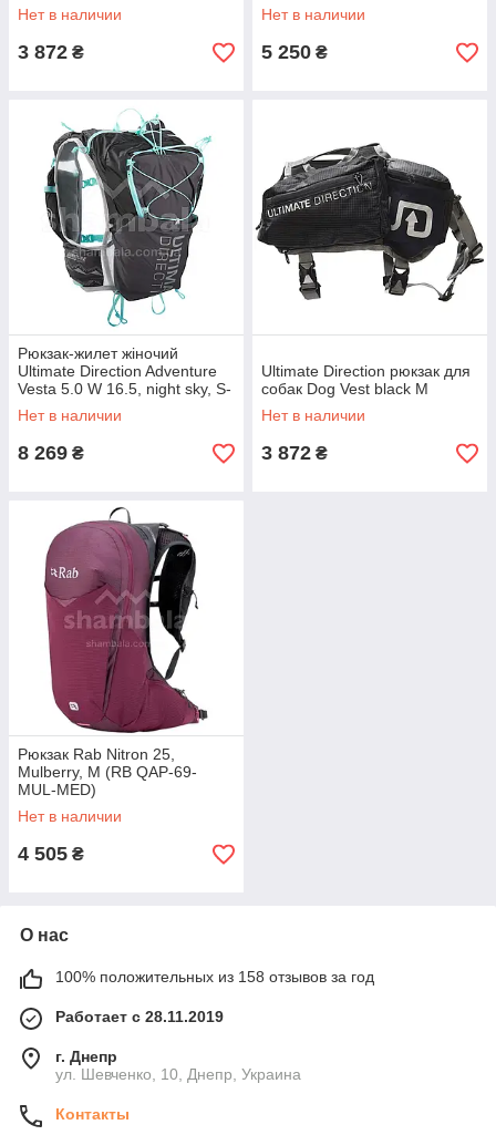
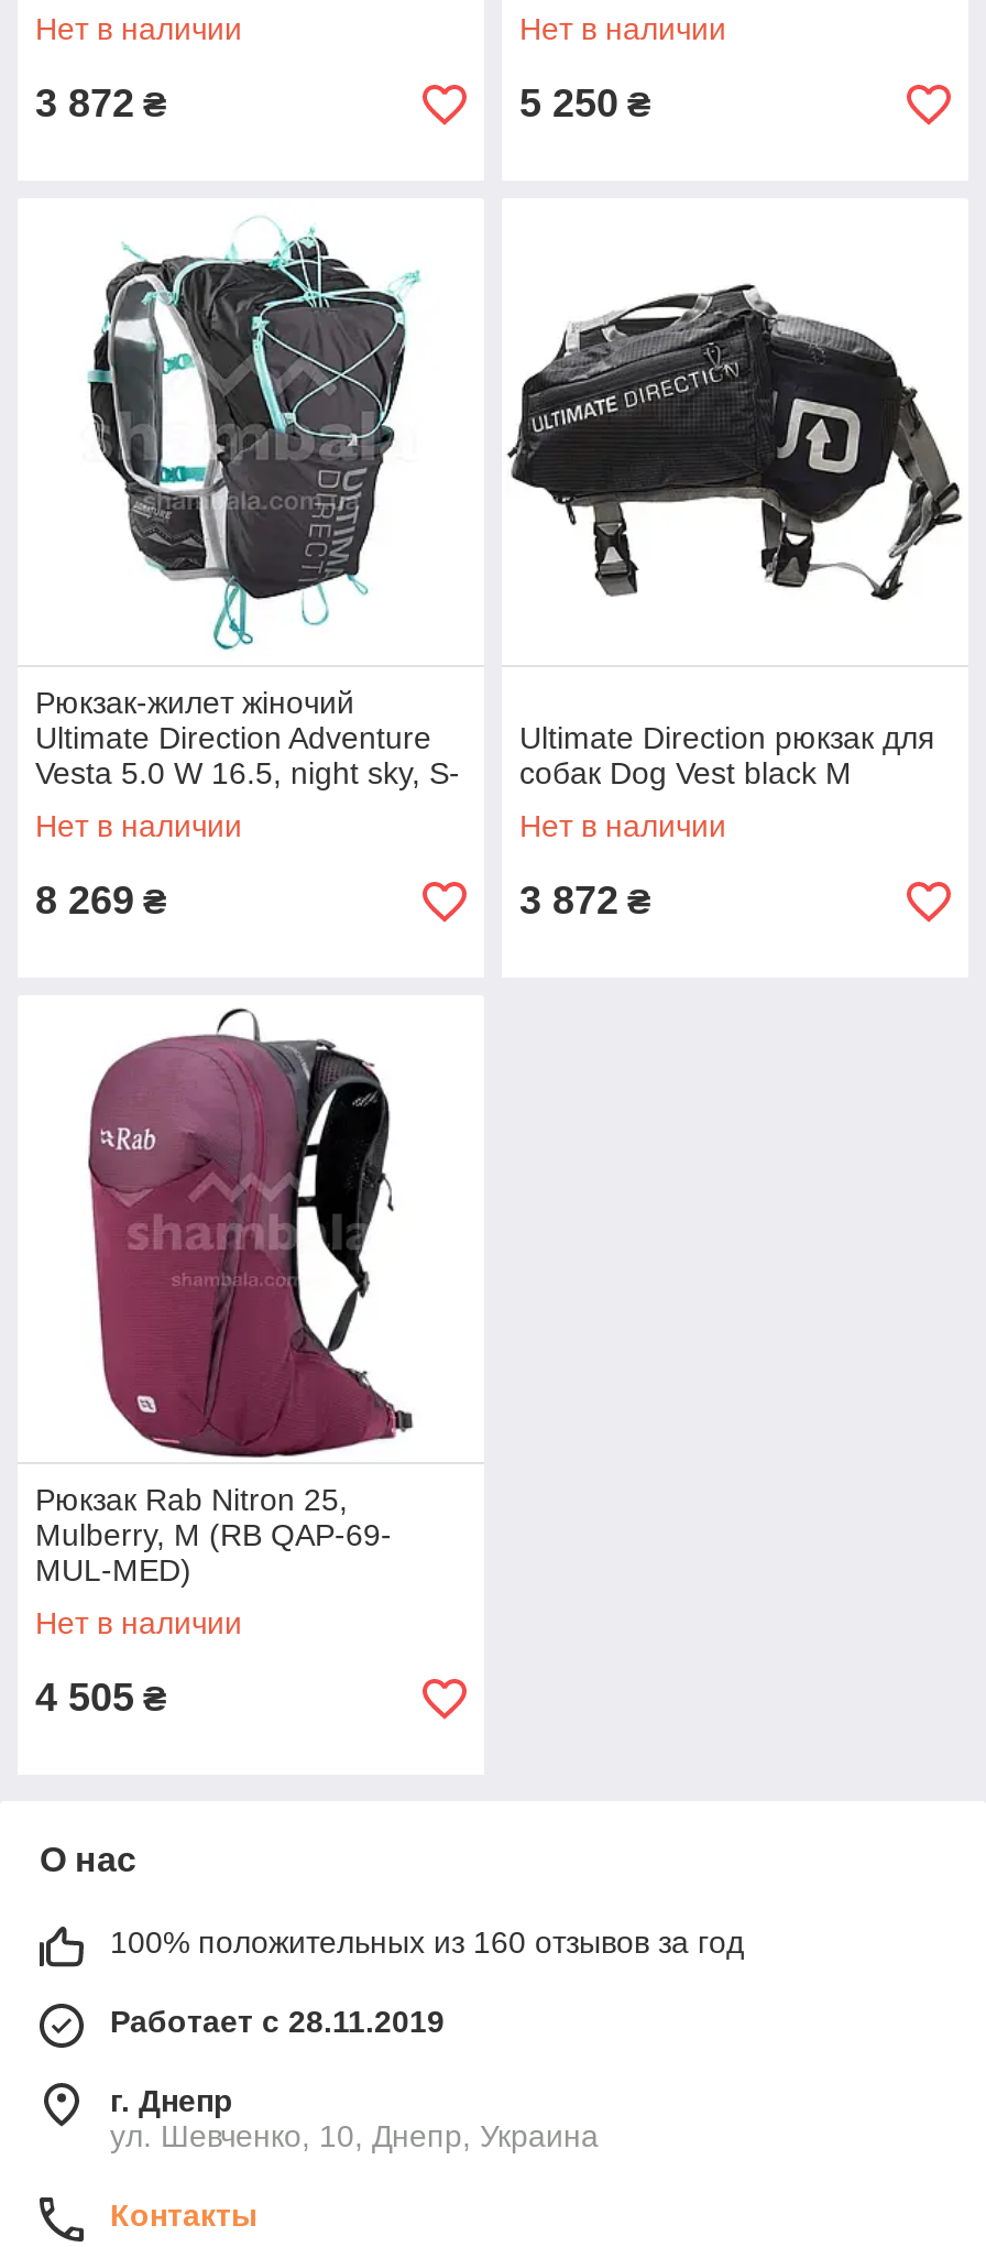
[55,968,374,986] 100% положительных из 158 отзывов за год -> [110,1924,744,1960] 100% положительных из 160 отзывов за год

